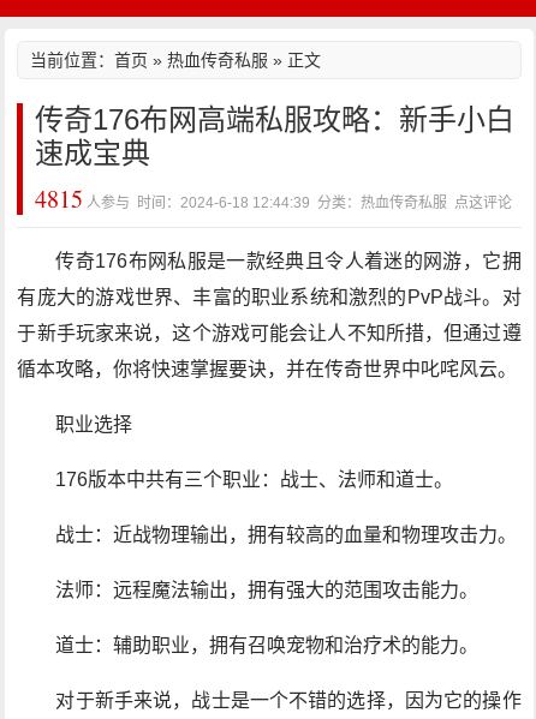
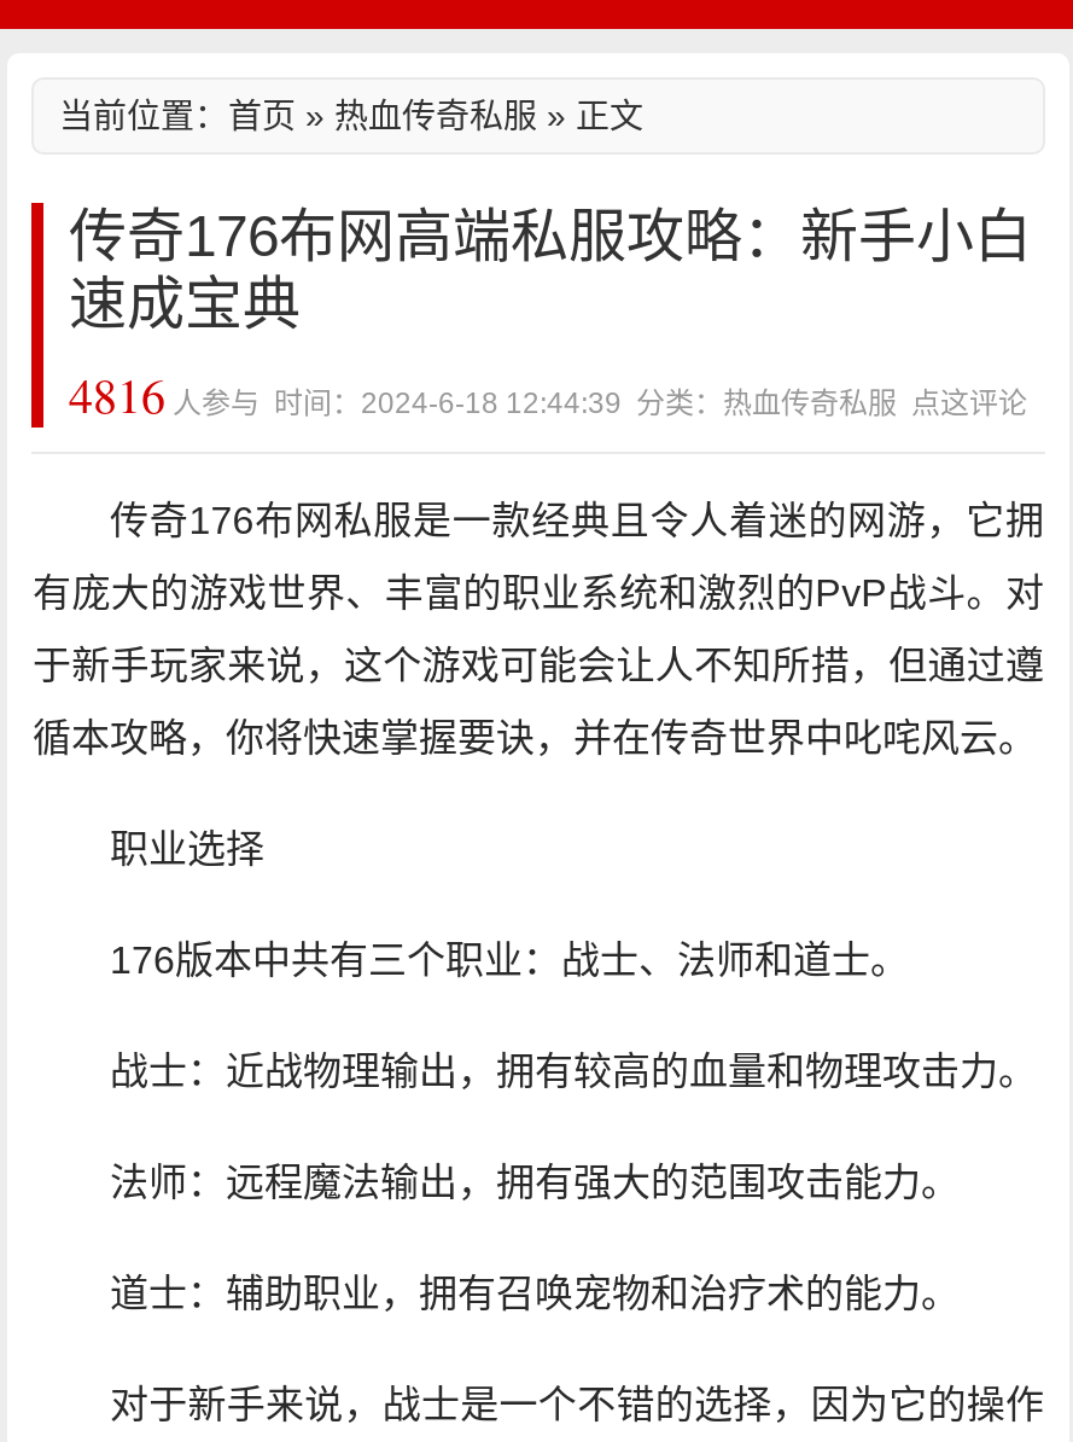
[35,182,513,215] 4815人参与 时间：2024-6-18 12:44:39 分类：热血传奇私服点这评论 -> [69,362,1027,428] 4816人参与 时间：2024-6-18 12:44:39 分类：热血传奇私服点这评论

